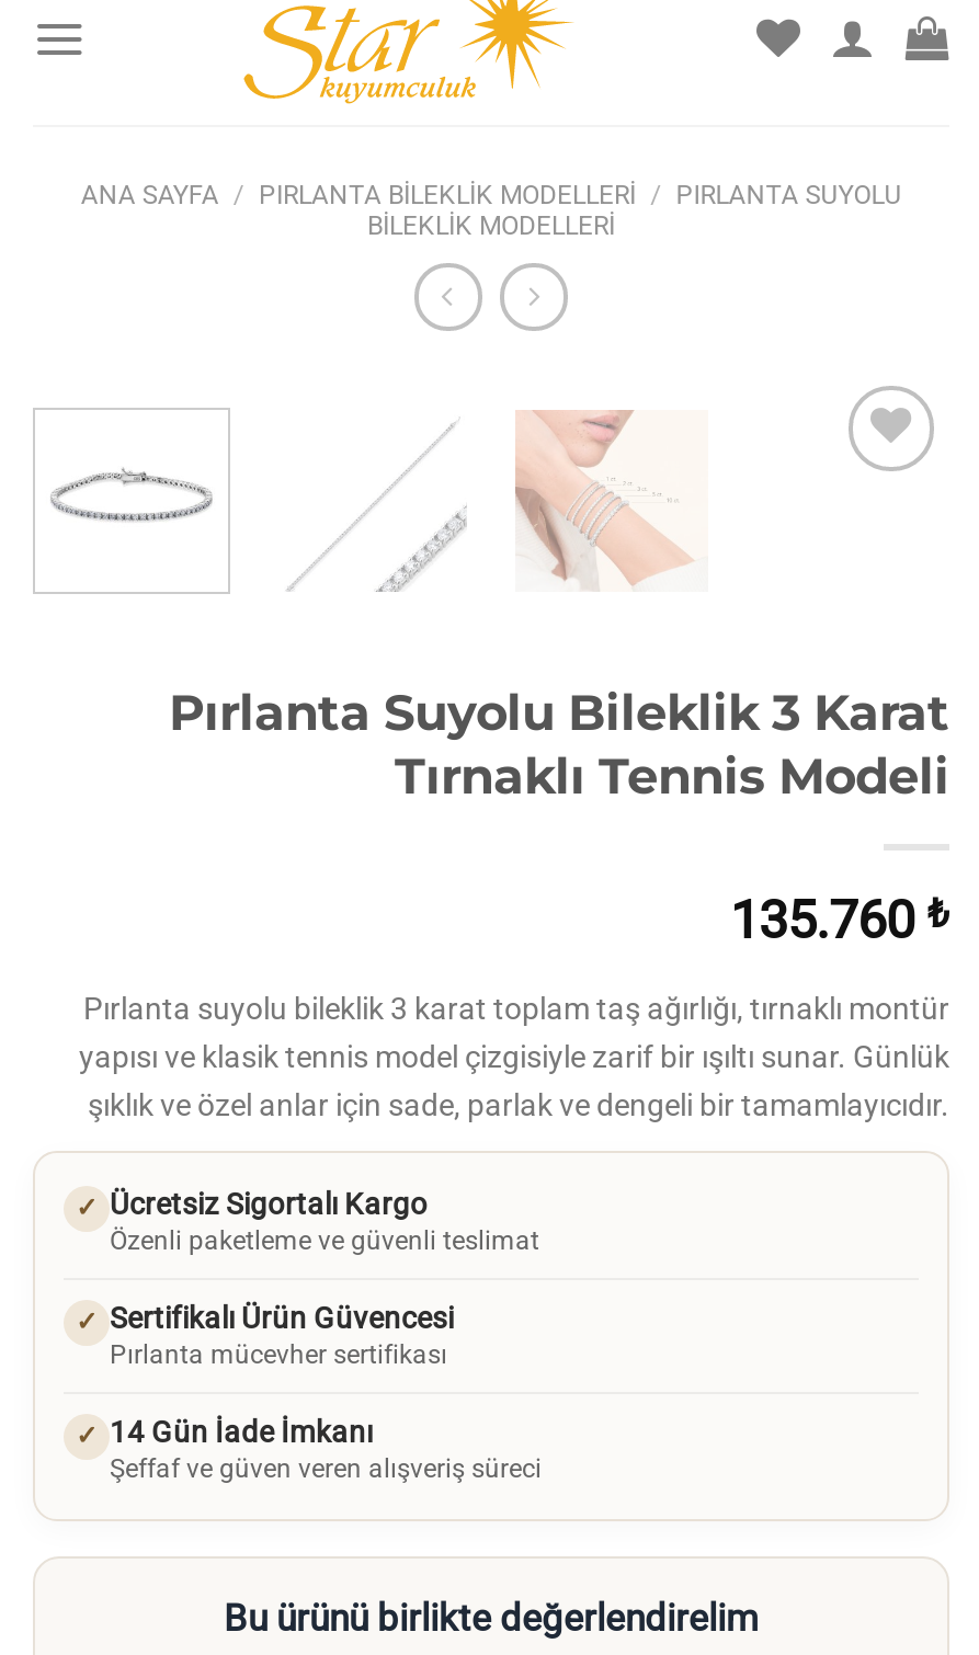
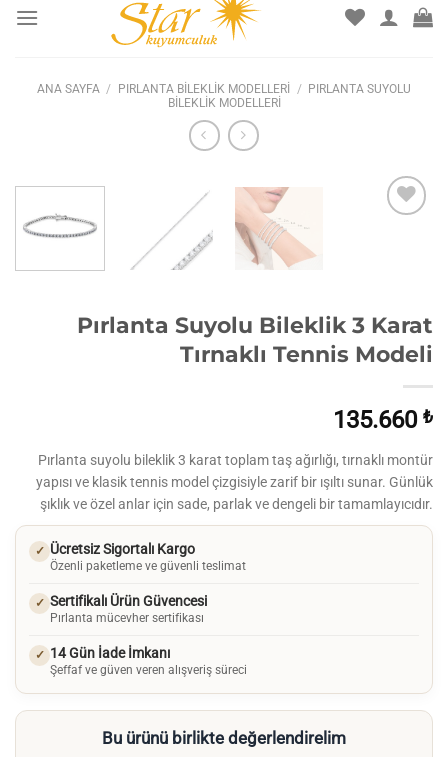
[730,890,949,951] 135.760 ₺ -> [333,406,433,434] 135.660 ₺

